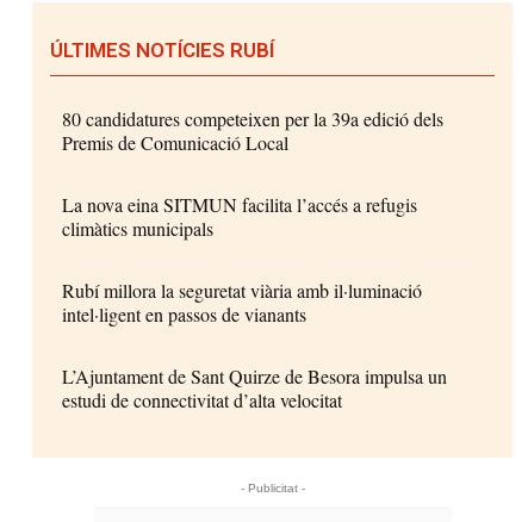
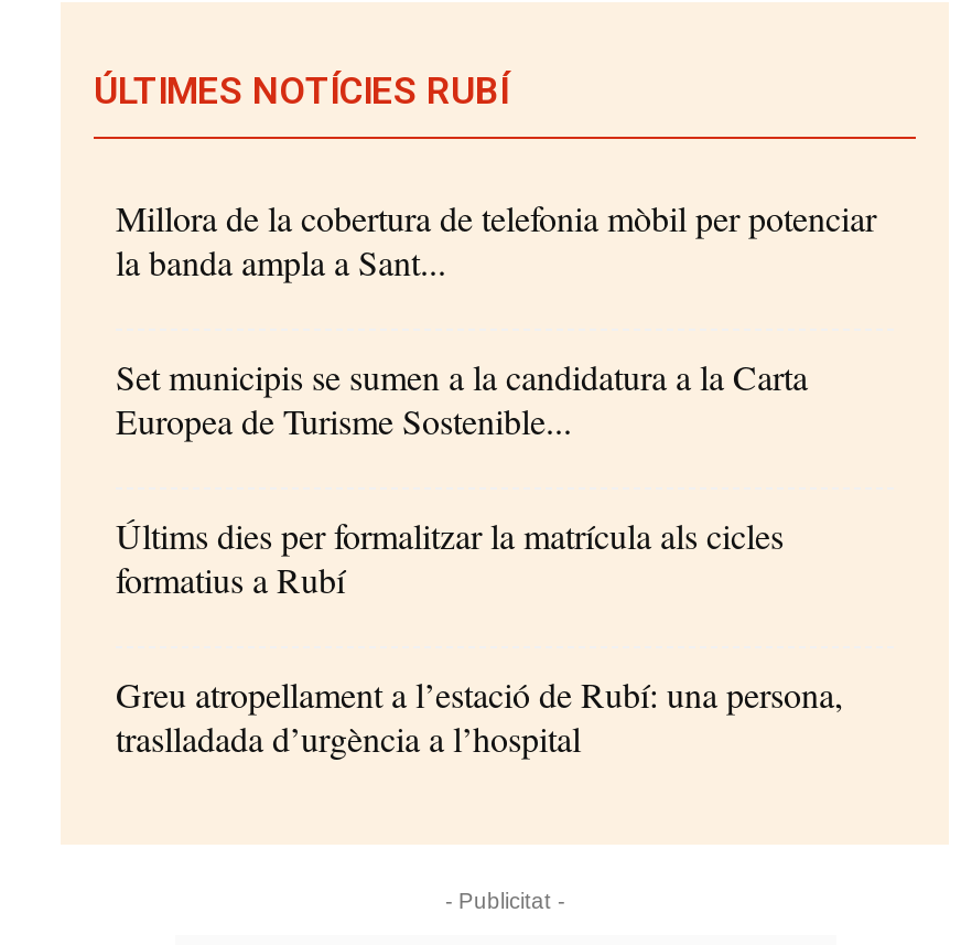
[62,106,443,155] 80 candidatures competeixen per la 39a edició dels | Premis de Comunicació Local -> [116,193,876,284] Millora de la cobertura de telefonia mòbil per potenciar | la banda ampla a Sant...
[62,192,417,241] La nova eina SITMUN facilita l’accés a refugis | climàtics municipals -> [116,352,808,442] Set municipis se sumen a la candidatura a la Carta | Europea de Turisme Sostenible...
[62,278,422,327] Rubí millora la seguretat viària amb il·luminació | intel·ligent en passos de vianants -> [116,511,784,601] Últims dies per formalitzar la matrícula als cicles | formatius a Rubí
[62,364,447,412] L’Ajuntament de Sant Quirze de Besora impulsa un | estudi de connectivitat d’alta velocitat -> [116,670,843,760] Greu atropellament a l’estació de Rubí: una persona, | traslladada d’urgència a l’hospital

